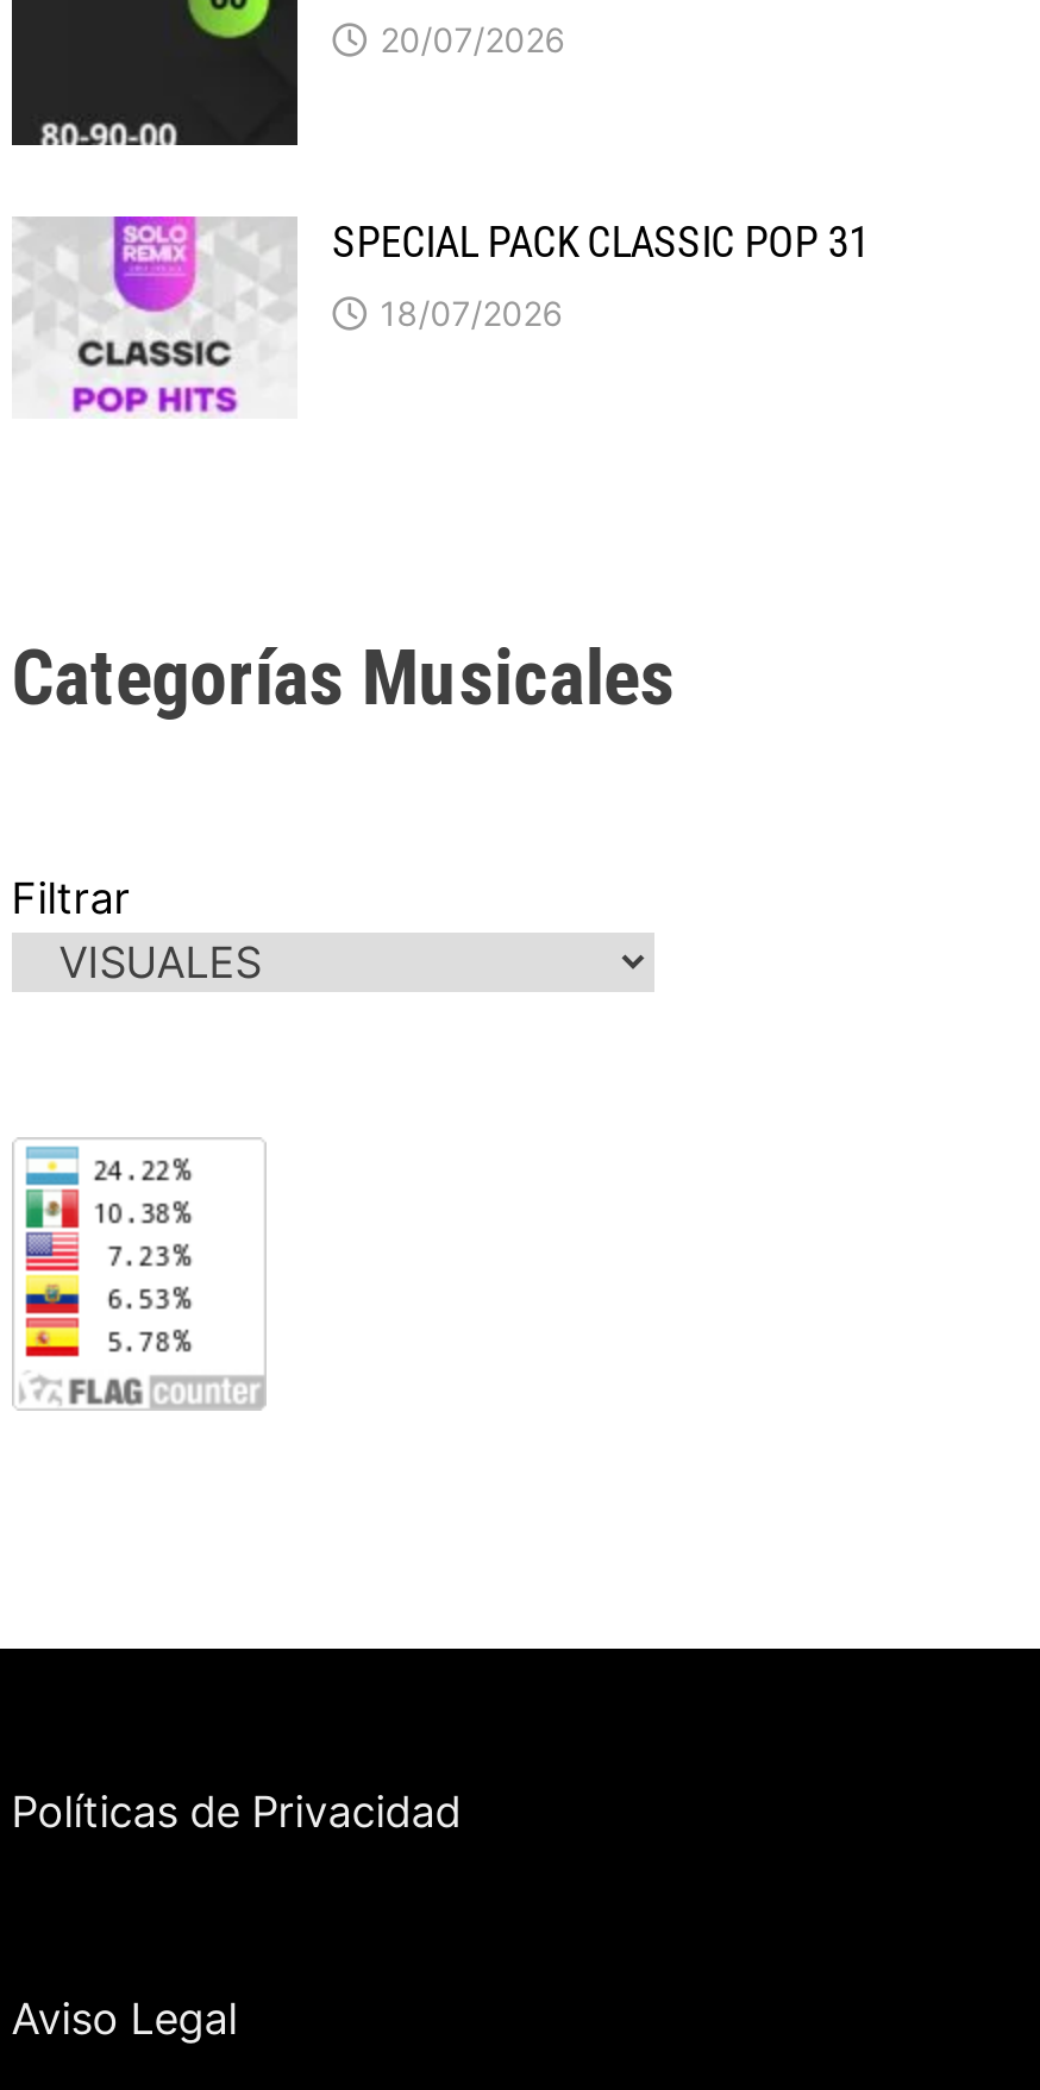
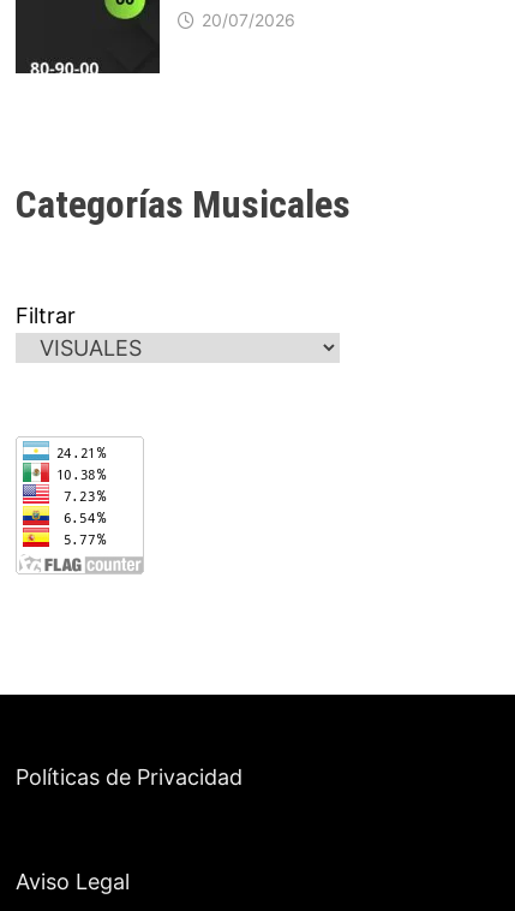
[12,214,871,416] [image] | SPECIAL PACK CLASSIC POP 31 | 18/07/2026 -> none

